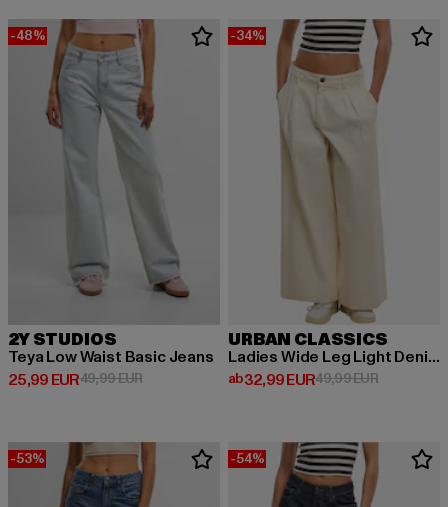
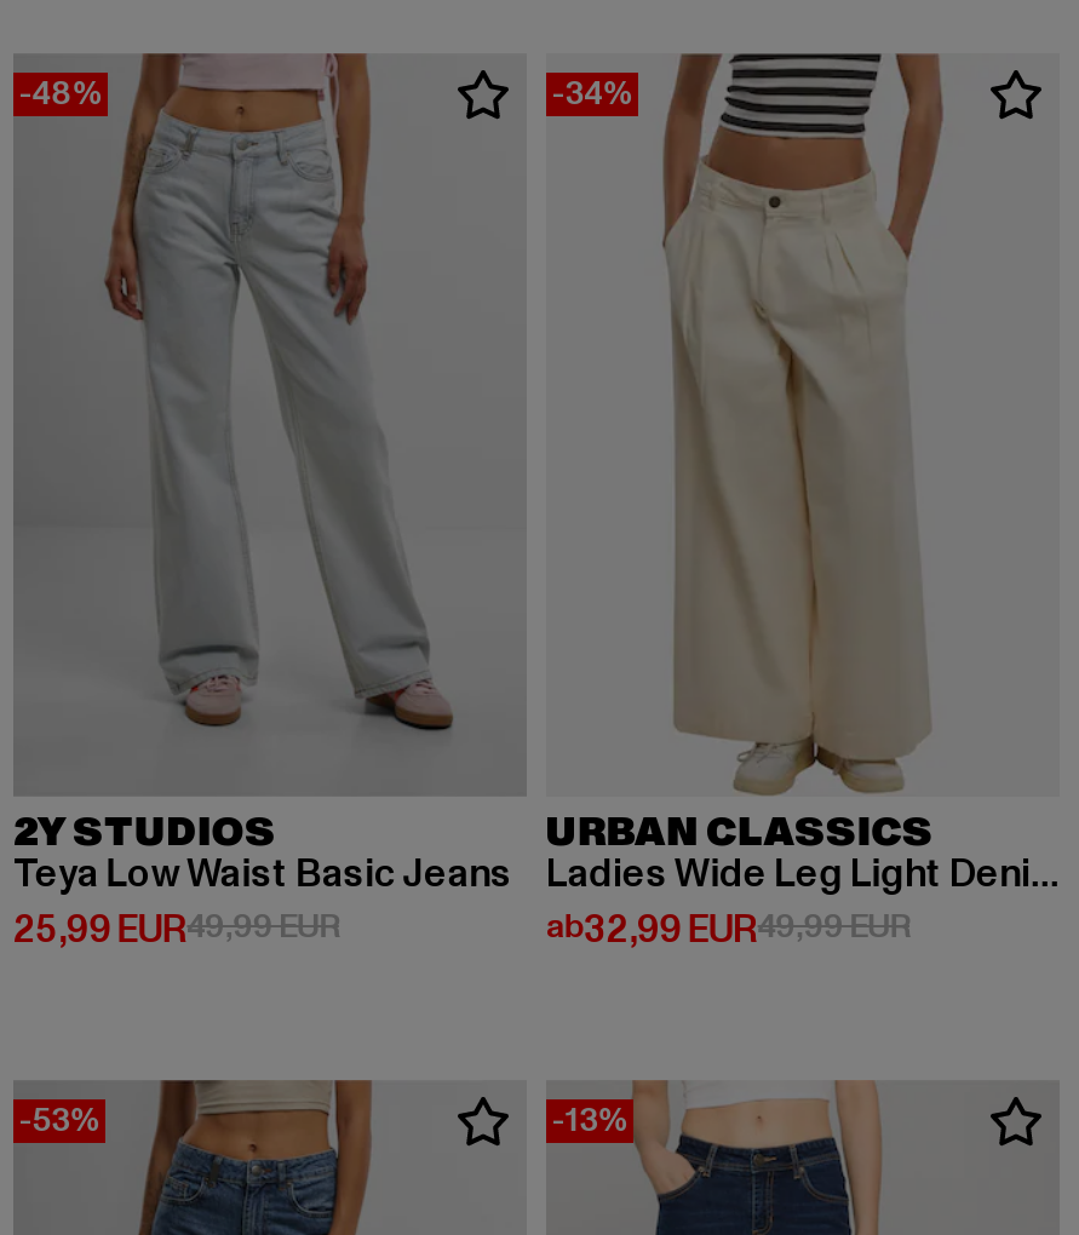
[230,449,264,468] -54% -> [551,1096,630,1142] -13%

